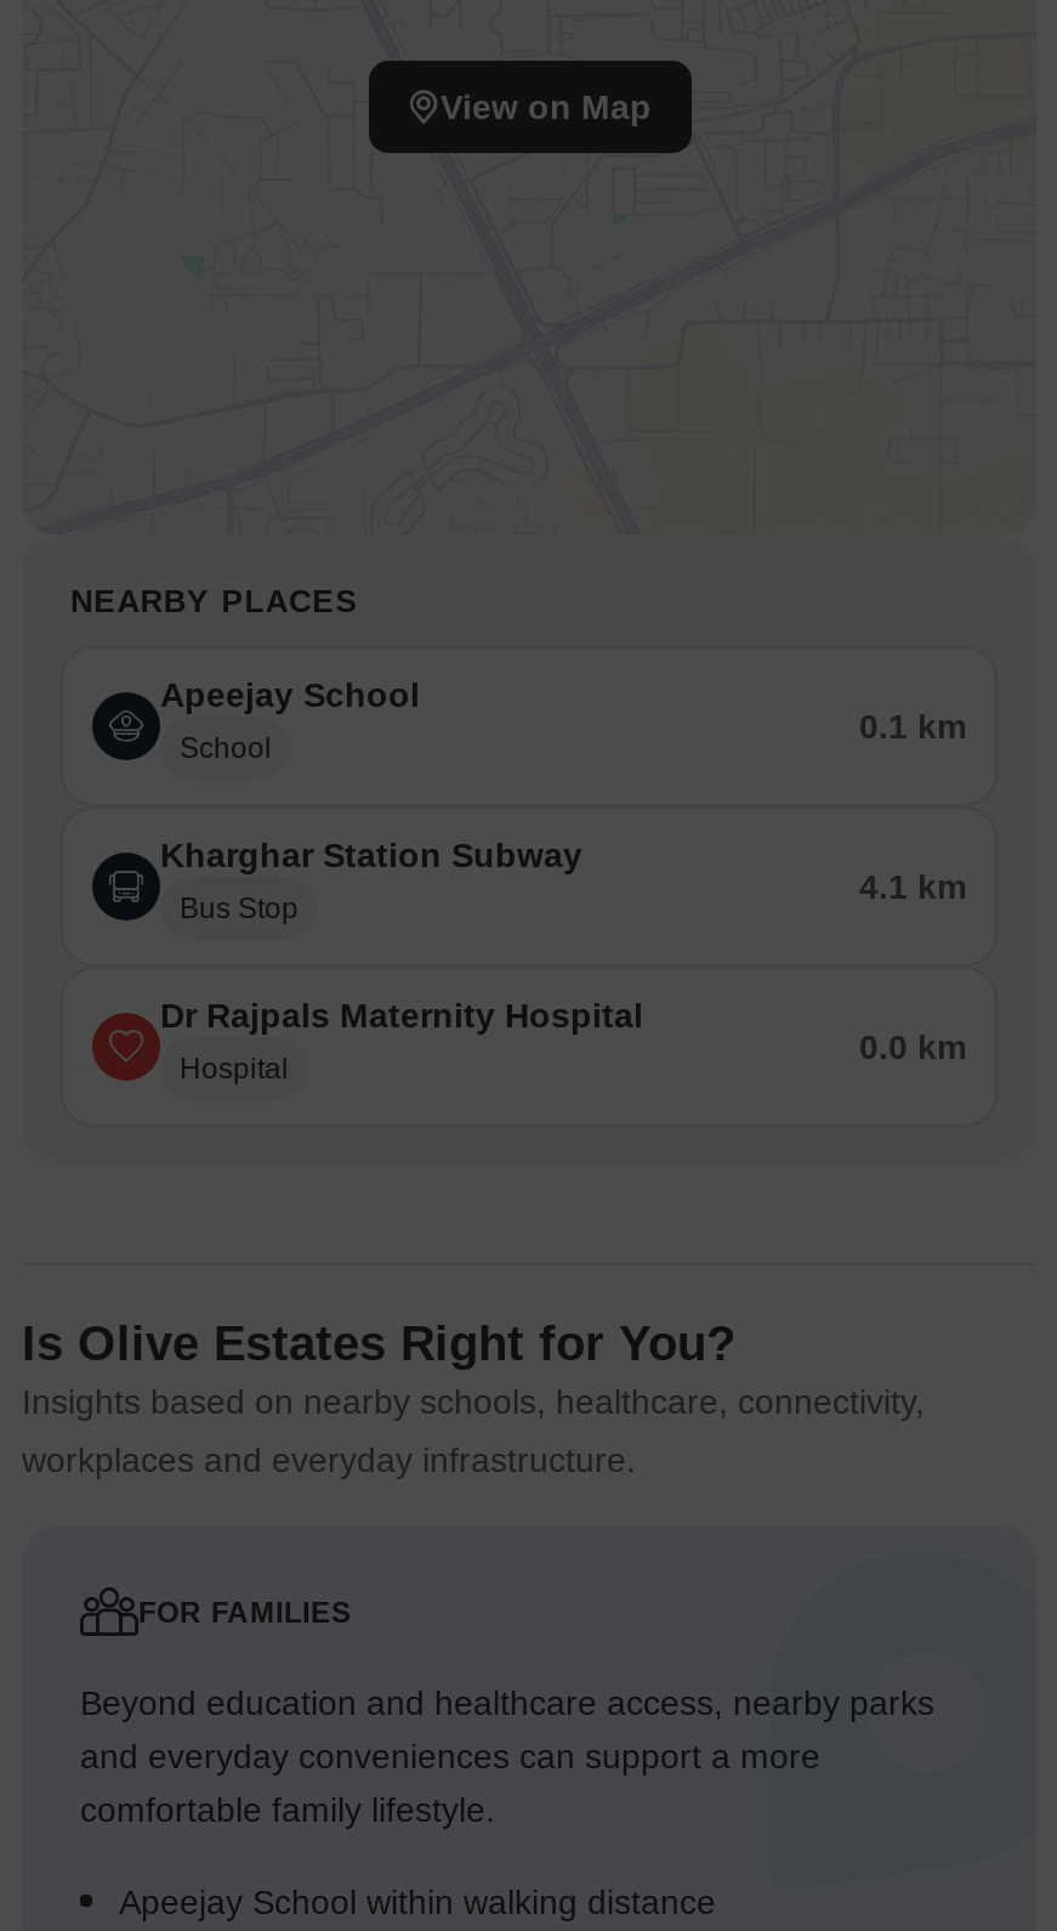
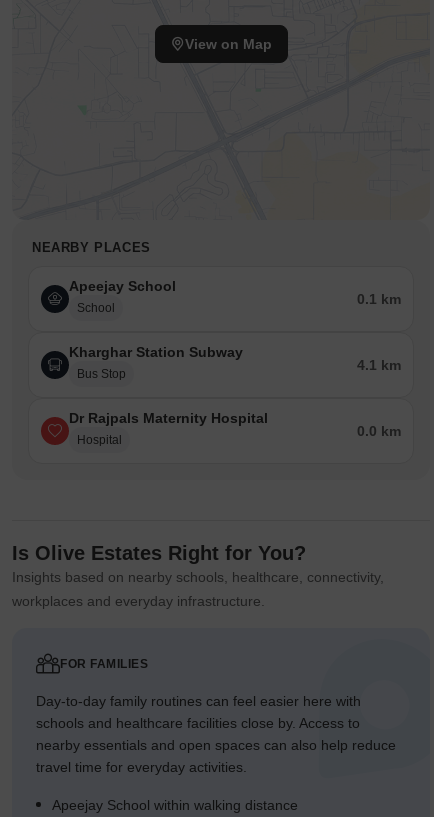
[80,1684,934,1830] Beyond education and healthcare access, nearby parks | and everyday conveniences can support a more | comfortable family lifestyle. -> [36,693,396,775] Day-to-day family routines can feel easier here with | schools and healthcare facilities close by. Access to | nearby essentials and open spaces can also help reduce | travel time for everyday activities.

